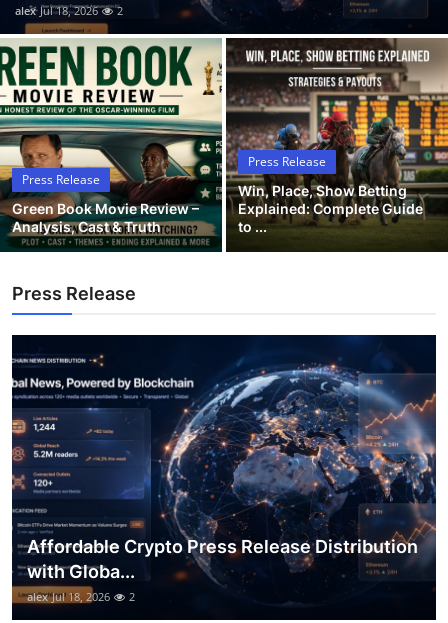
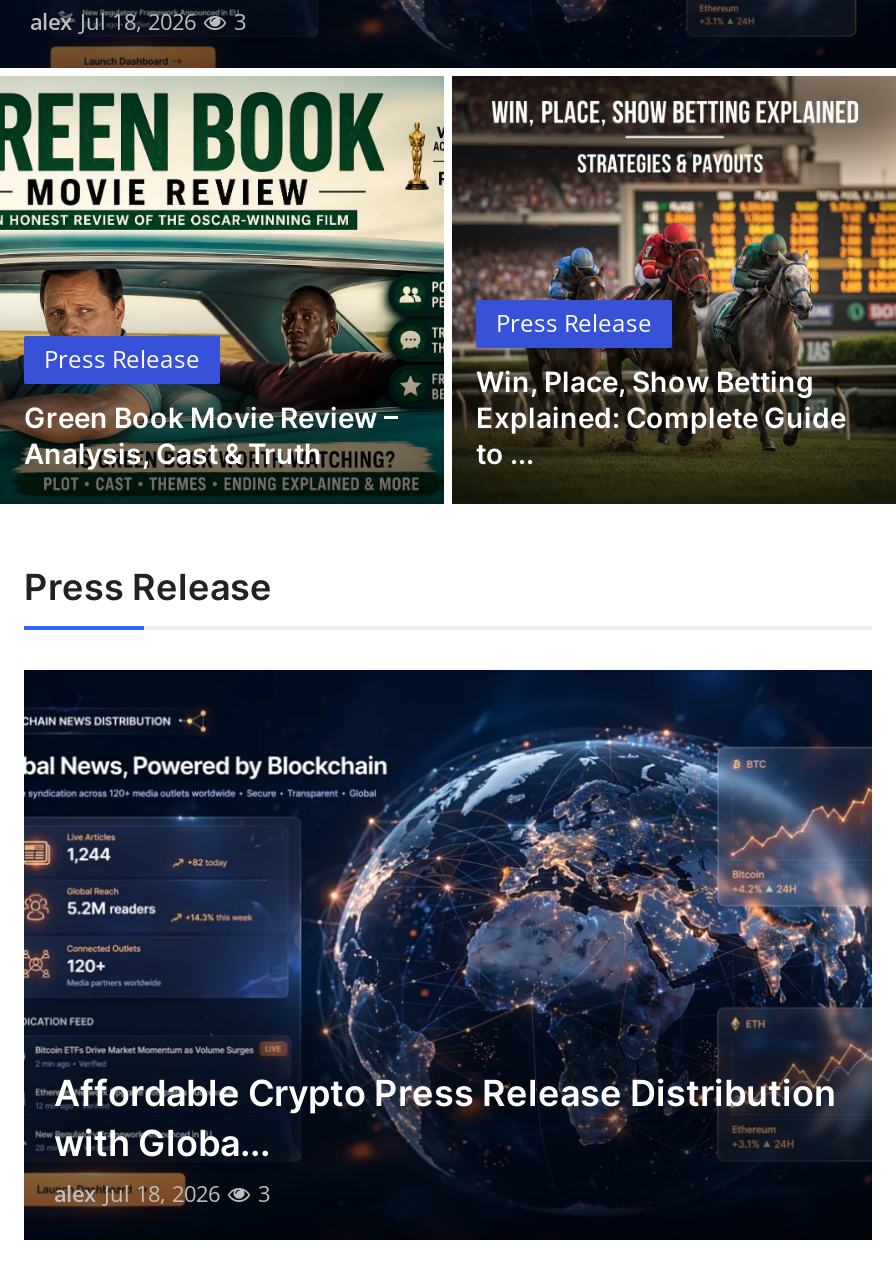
[114,3,123,18] 2 -> [228,6,246,36] 3
[126,589,135,604] 2 -> [252,1178,270,1208] 3

